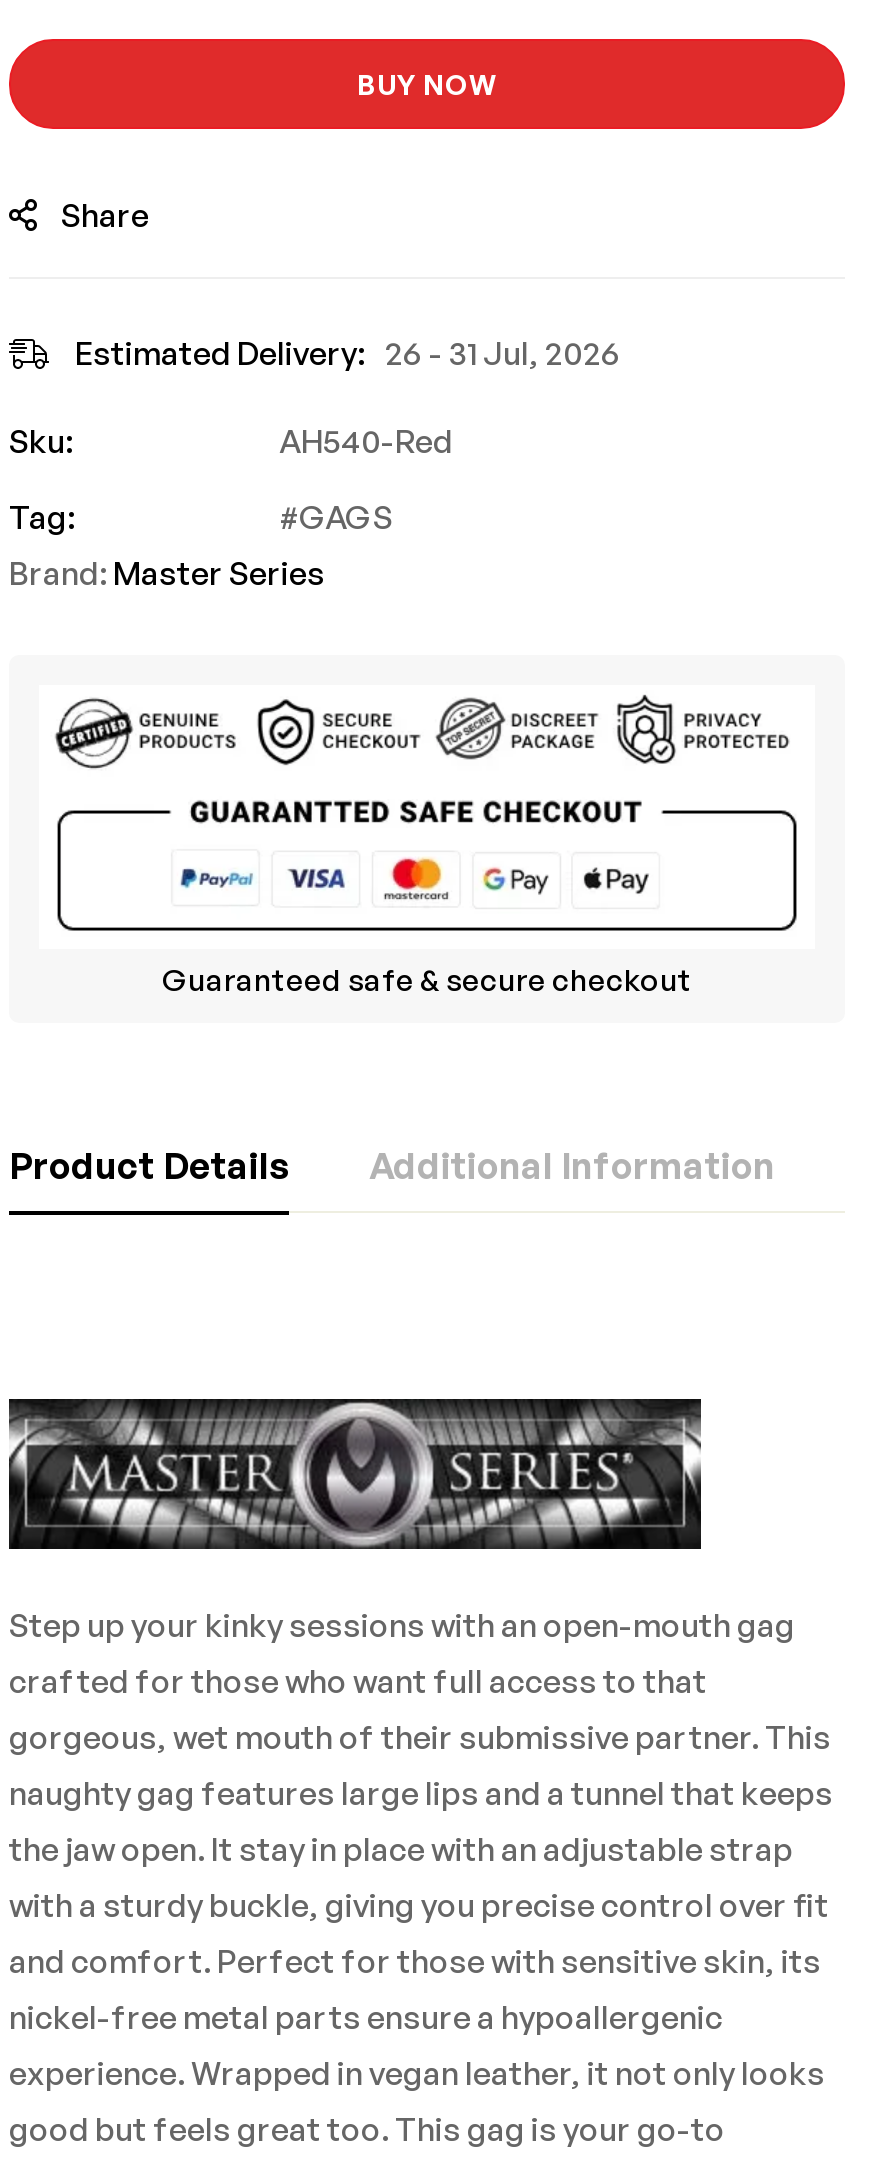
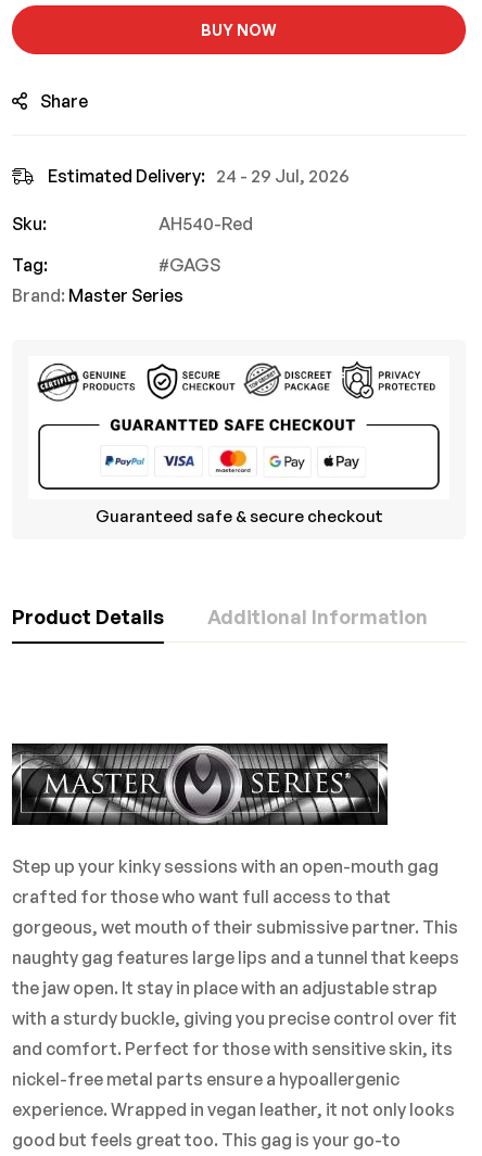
[75,332,621,372] Estimated Delivery: 26 - 31 Jul, 2026 -> [48,165,350,186] Estimated Delivery: 24 - 29 Jul, 2026

